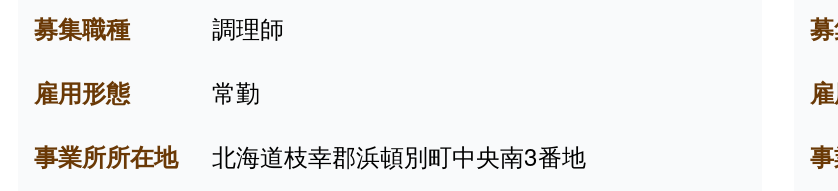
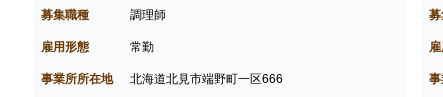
[212,138,586,172] 北海道枝幸郡浜頓別町中央南3番地 -> [130,69,283,86] 北海道北見市端野町一区666

